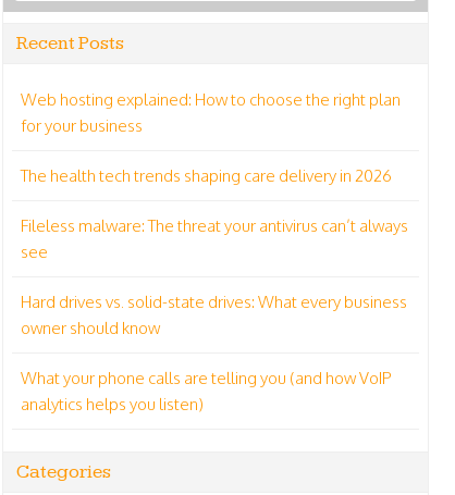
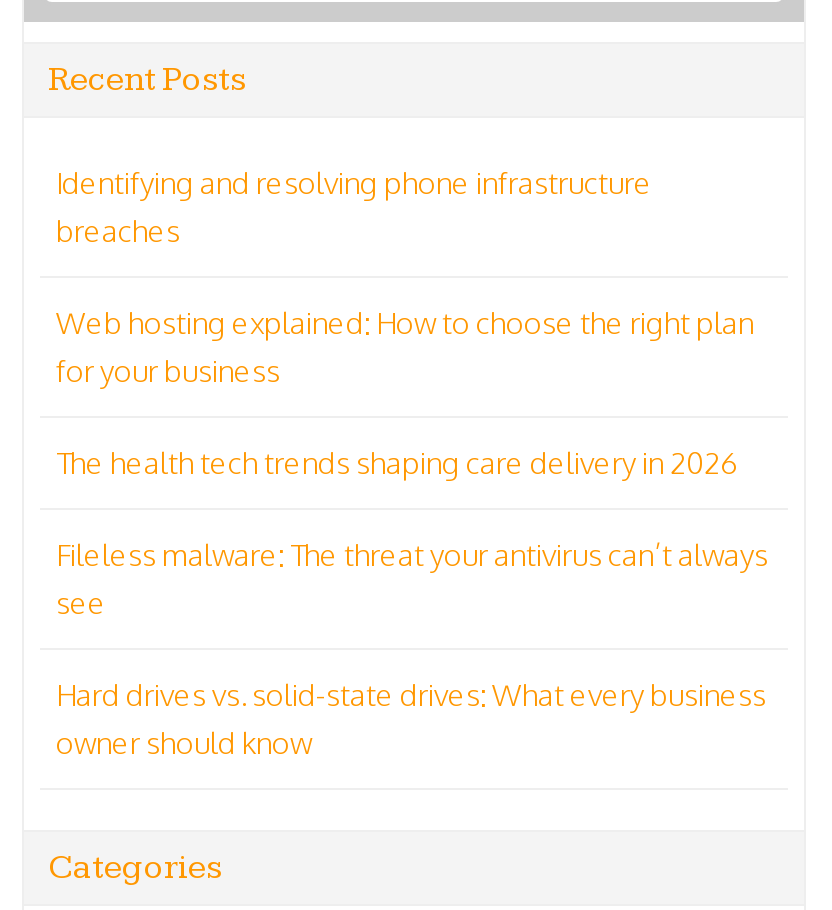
none -> [56,165,652,251] Identifying and resolving phone infrastructure | breaches
moved [21,90,408,339] -> [56,305,768,763]: Web hosting explained: How to choose the right plan | for your business | The health tech trends shaping care delivery in 2026 | Fileless malware: The threat your antivirus can’t always | see | Hard drives vs. solid-state drives: What every business | owner should know
[21,368,392,415] What your phone calls are telling you (and how VoIP | analytics helps you listen) -> none

